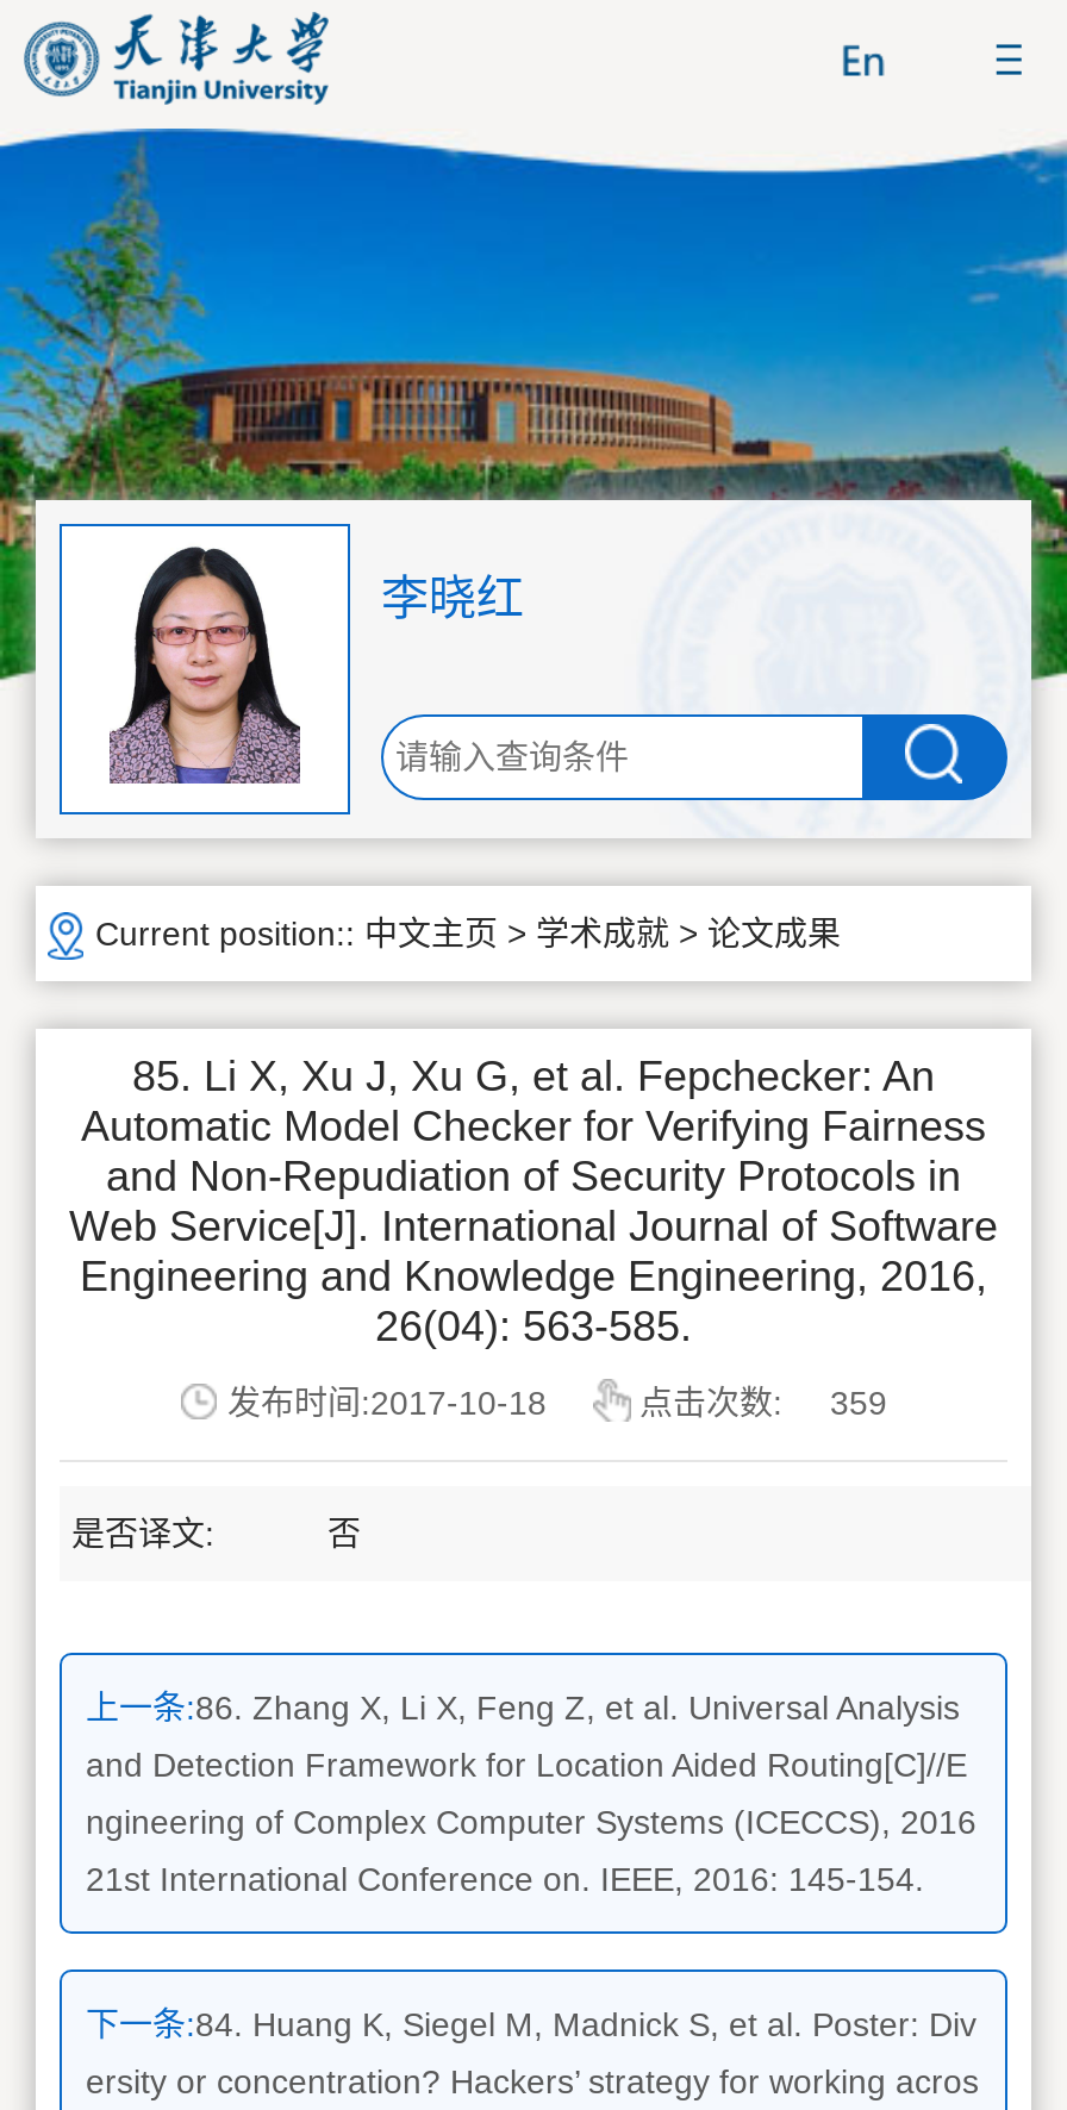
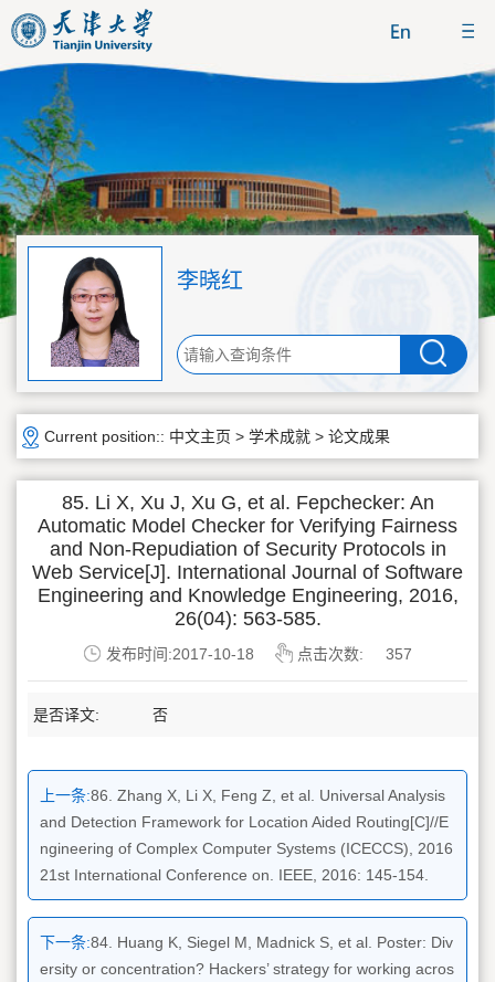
[639,1384,887,1422] 点击次数: 359 -> [297,645,412,663] 点击次数: 357

